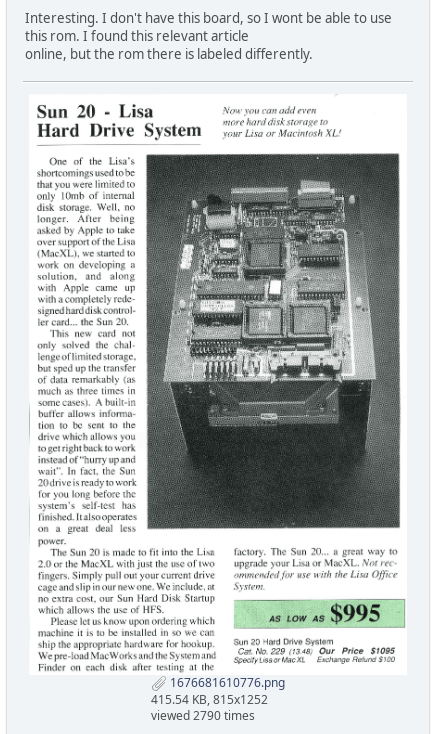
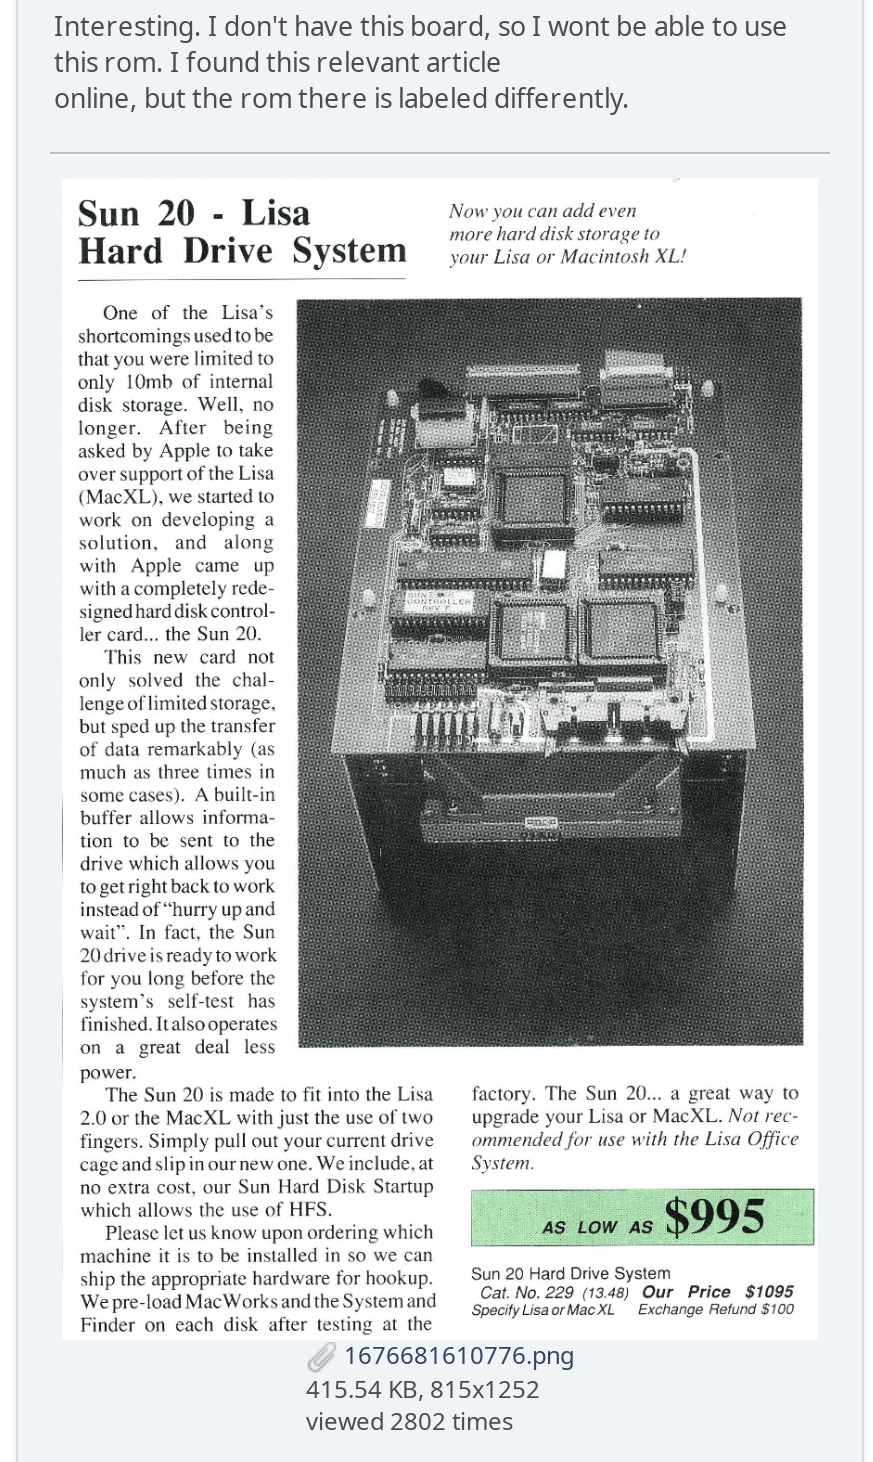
[151,707,255,724] viewed 2790 times -> [306,1403,514,1437] viewed 2802 times

